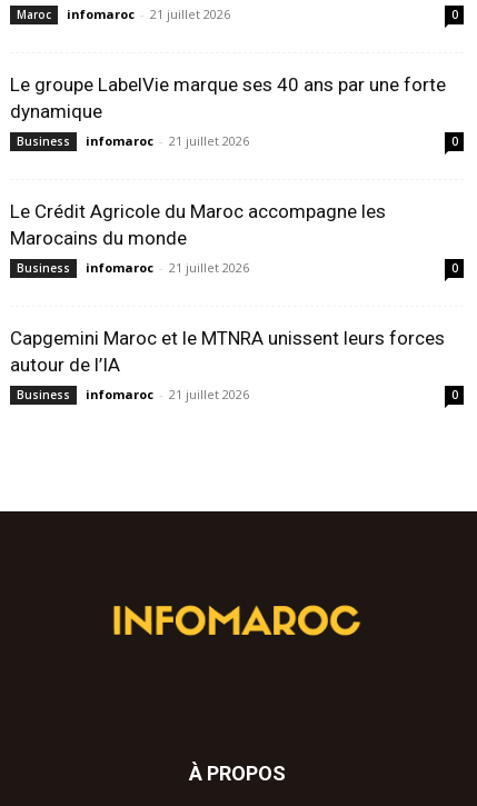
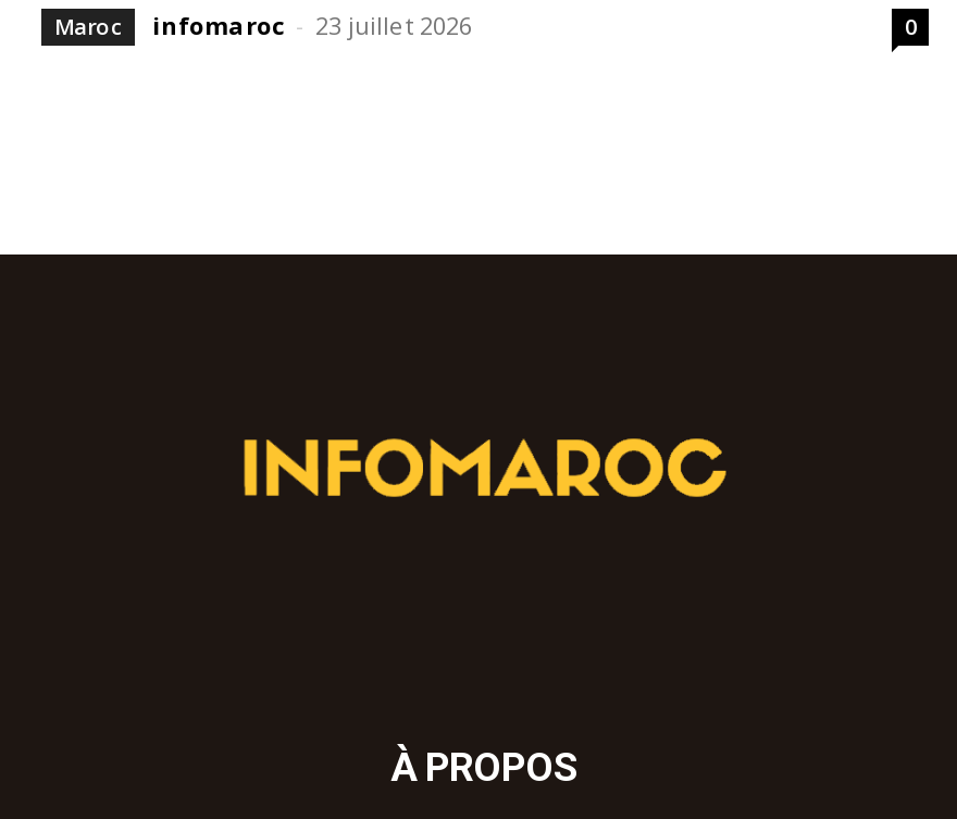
[10,6,458,403] infomaroc - 21 juillet 2026 | 0 | Le groupe LabelVie marque ses 40 ans par une forte | dynamique | Business | infomaroc - 21 juillet 2026 | 0 | Le Crédit Agricole du Maroc accompagne les | Marocains du monde | Business | infomaroc - 21 juillet 2026 | 0 | Capgemini Maroc et le MTNRA unissent leurs forces | autour de l’IA | Business | infomaroc - 21 juillet 2026 -> [152,10,472,42] infomaroc - 23 juillet 2026

